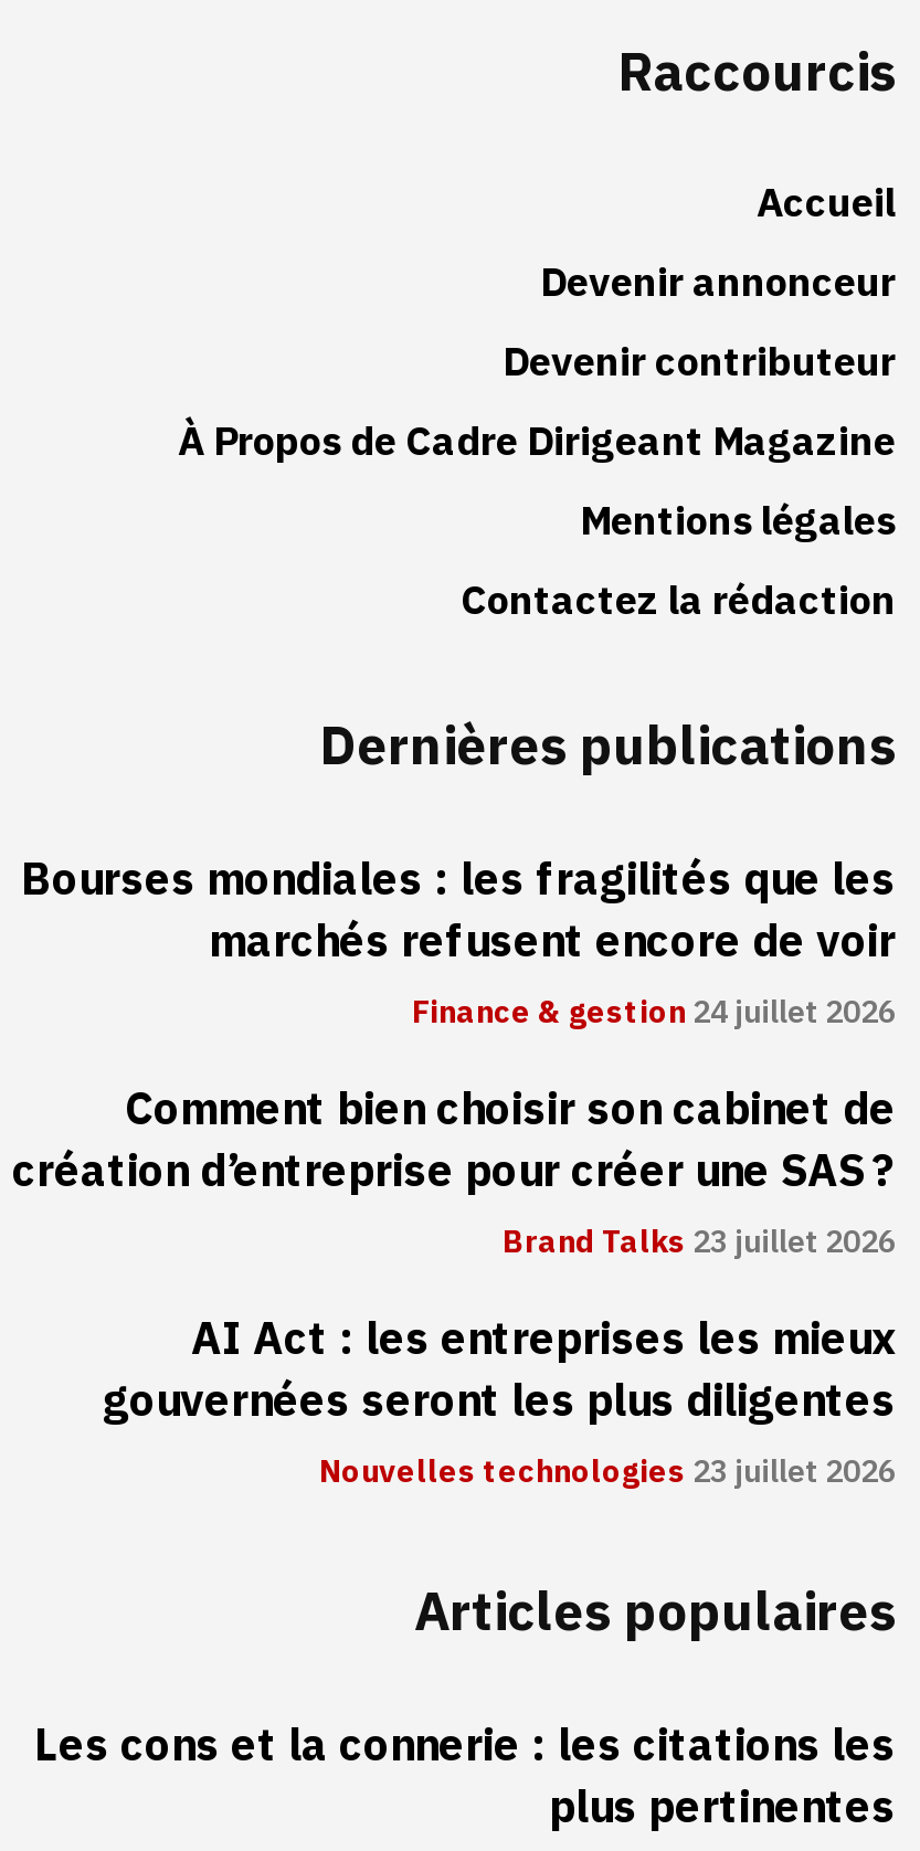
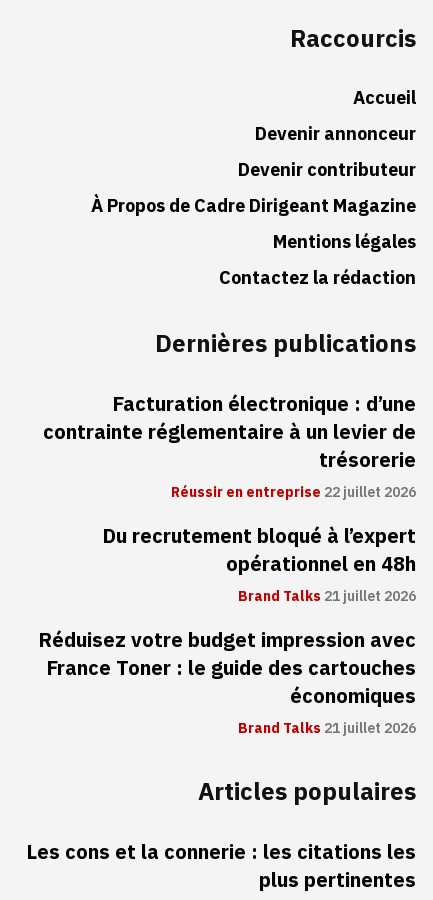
[21,846,896,1036] Bourses mondiales : les fragilités que les | marchés refusent encore de voir | Finance & gestion 24 juillet 2026 -> [43,389,416,503] Facturation électronique : d’une | contrainte réglementaire à un levier de | trésorerie | Réussir en entreprise 22 juillet 2026
[12,1076,896,1266] Comment bien choisir son cabinet de | création d’entreprise pour créer une SAS ? | Brand Talks 23 juillet 2026 -> [102,521,416,607] Du recrutement bloqué à l’expert | opérationnel en 48h | Brand Talks 21 juillet 2026
[103,1305,896,1495] AI Act : les entreprises les mieux | gouvernées seront les plus diligentes | Nouvelles technologies 23 juillet 2026 -> [38,625,416,739] Réduisez votre budget impression avec | France Toner : le guide des cartouches | économiques | Brand Talks 21 juillet 2026

